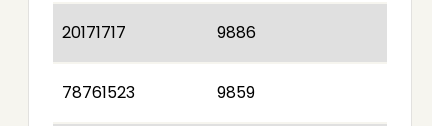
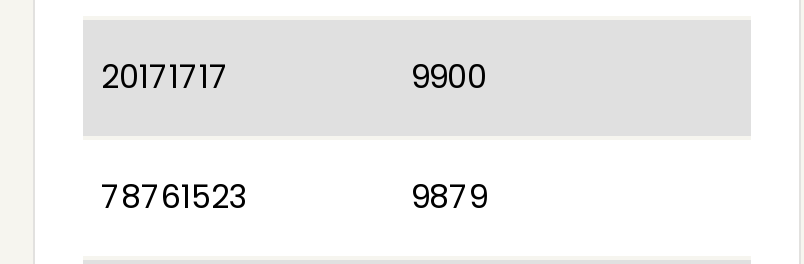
[217,21,256,44] 9886 -> [411,54,487,100] 9900
[217,81,255,104] 9859 -> [411,174,487,220] 9879

